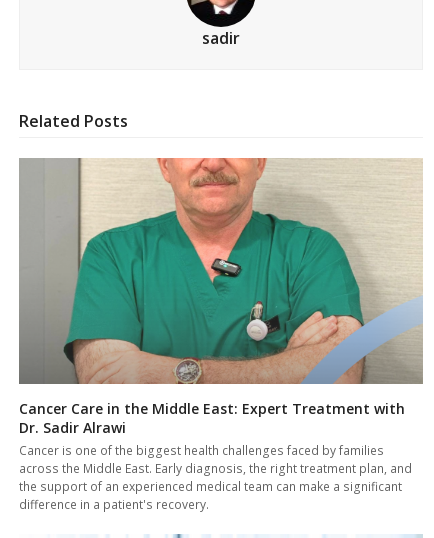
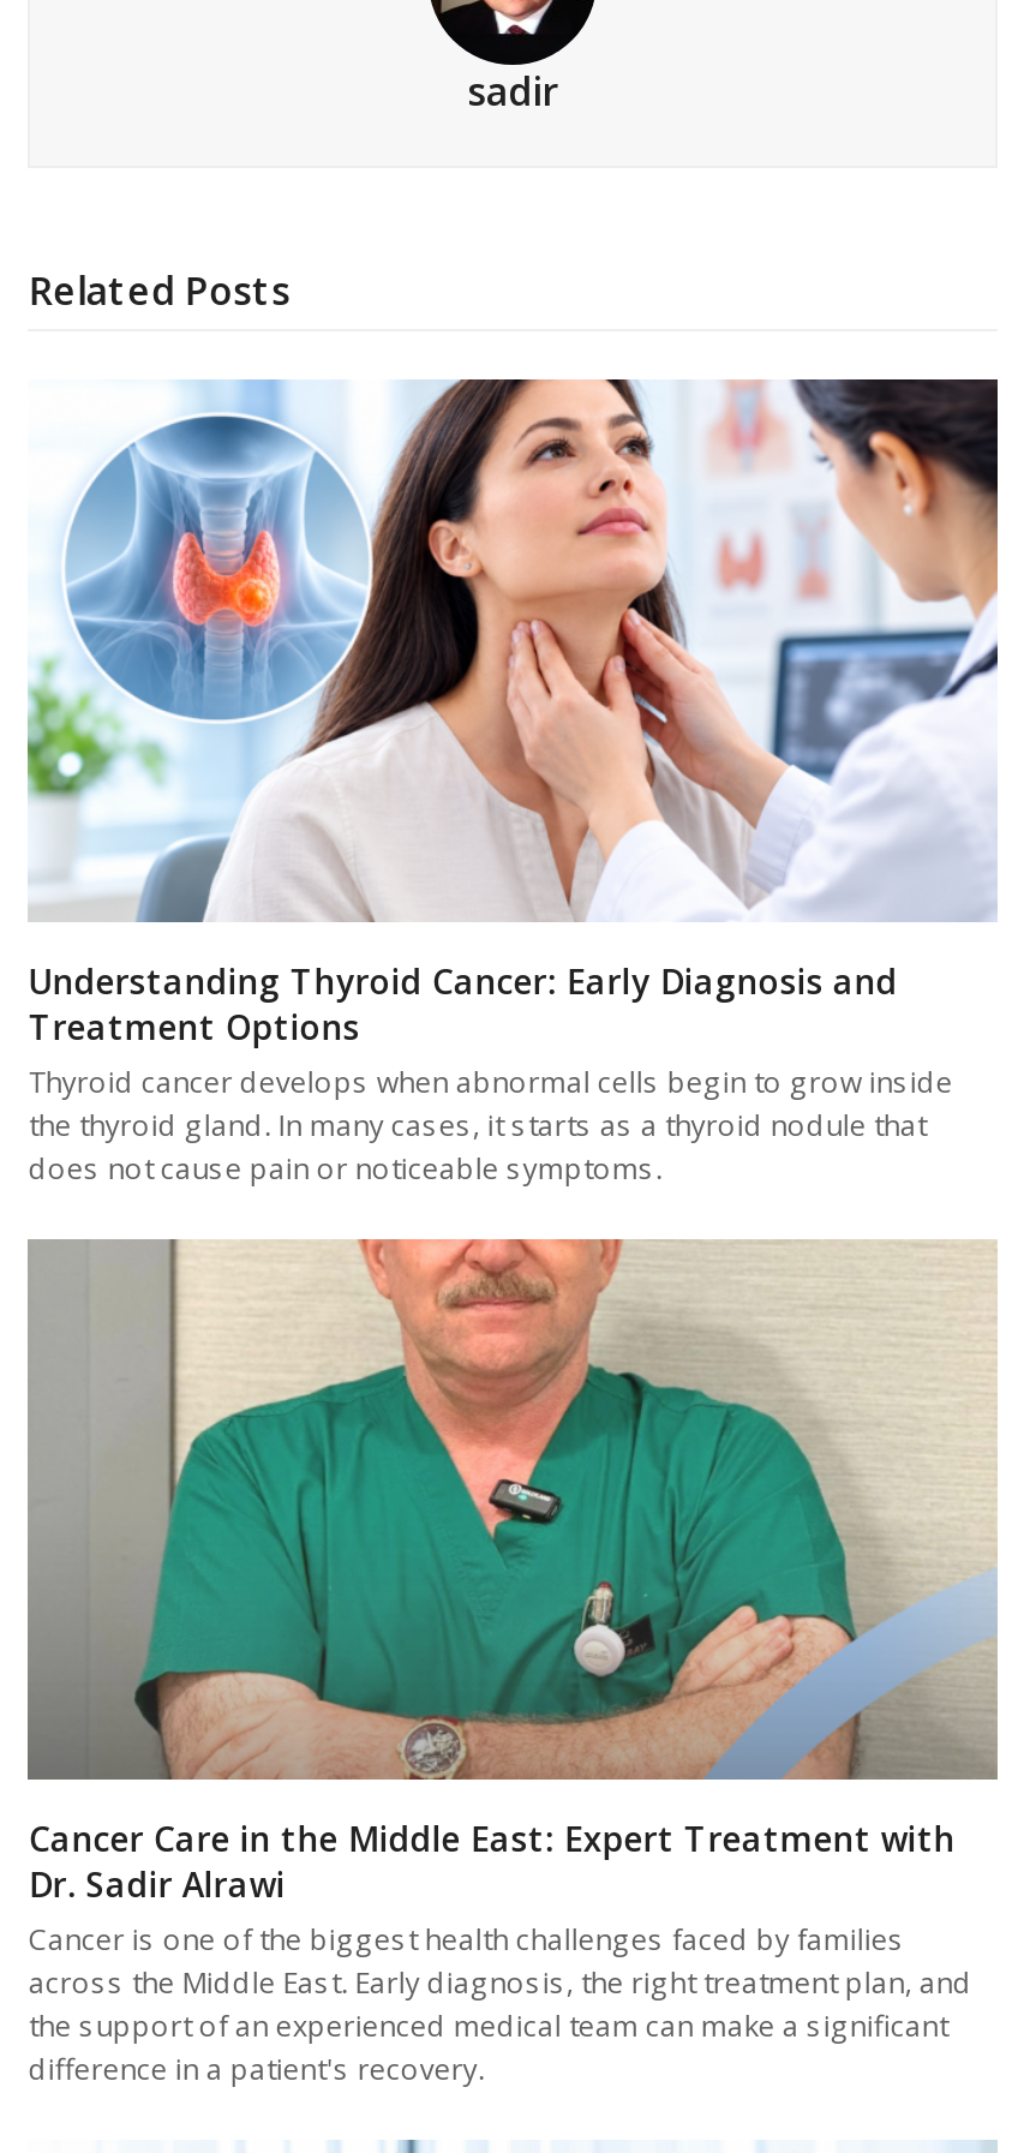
none -> [28,377,1000,1188] [image] | Understanding Thyroid Cancer: Early Diagnosis and | Treatment Options | Thyroid cancer develops when abnormal cells begin to grow inside | the thyroid gland. In many cases, it starts as a thyroid nodule that | does not cause pain or noticeable symptoms.

